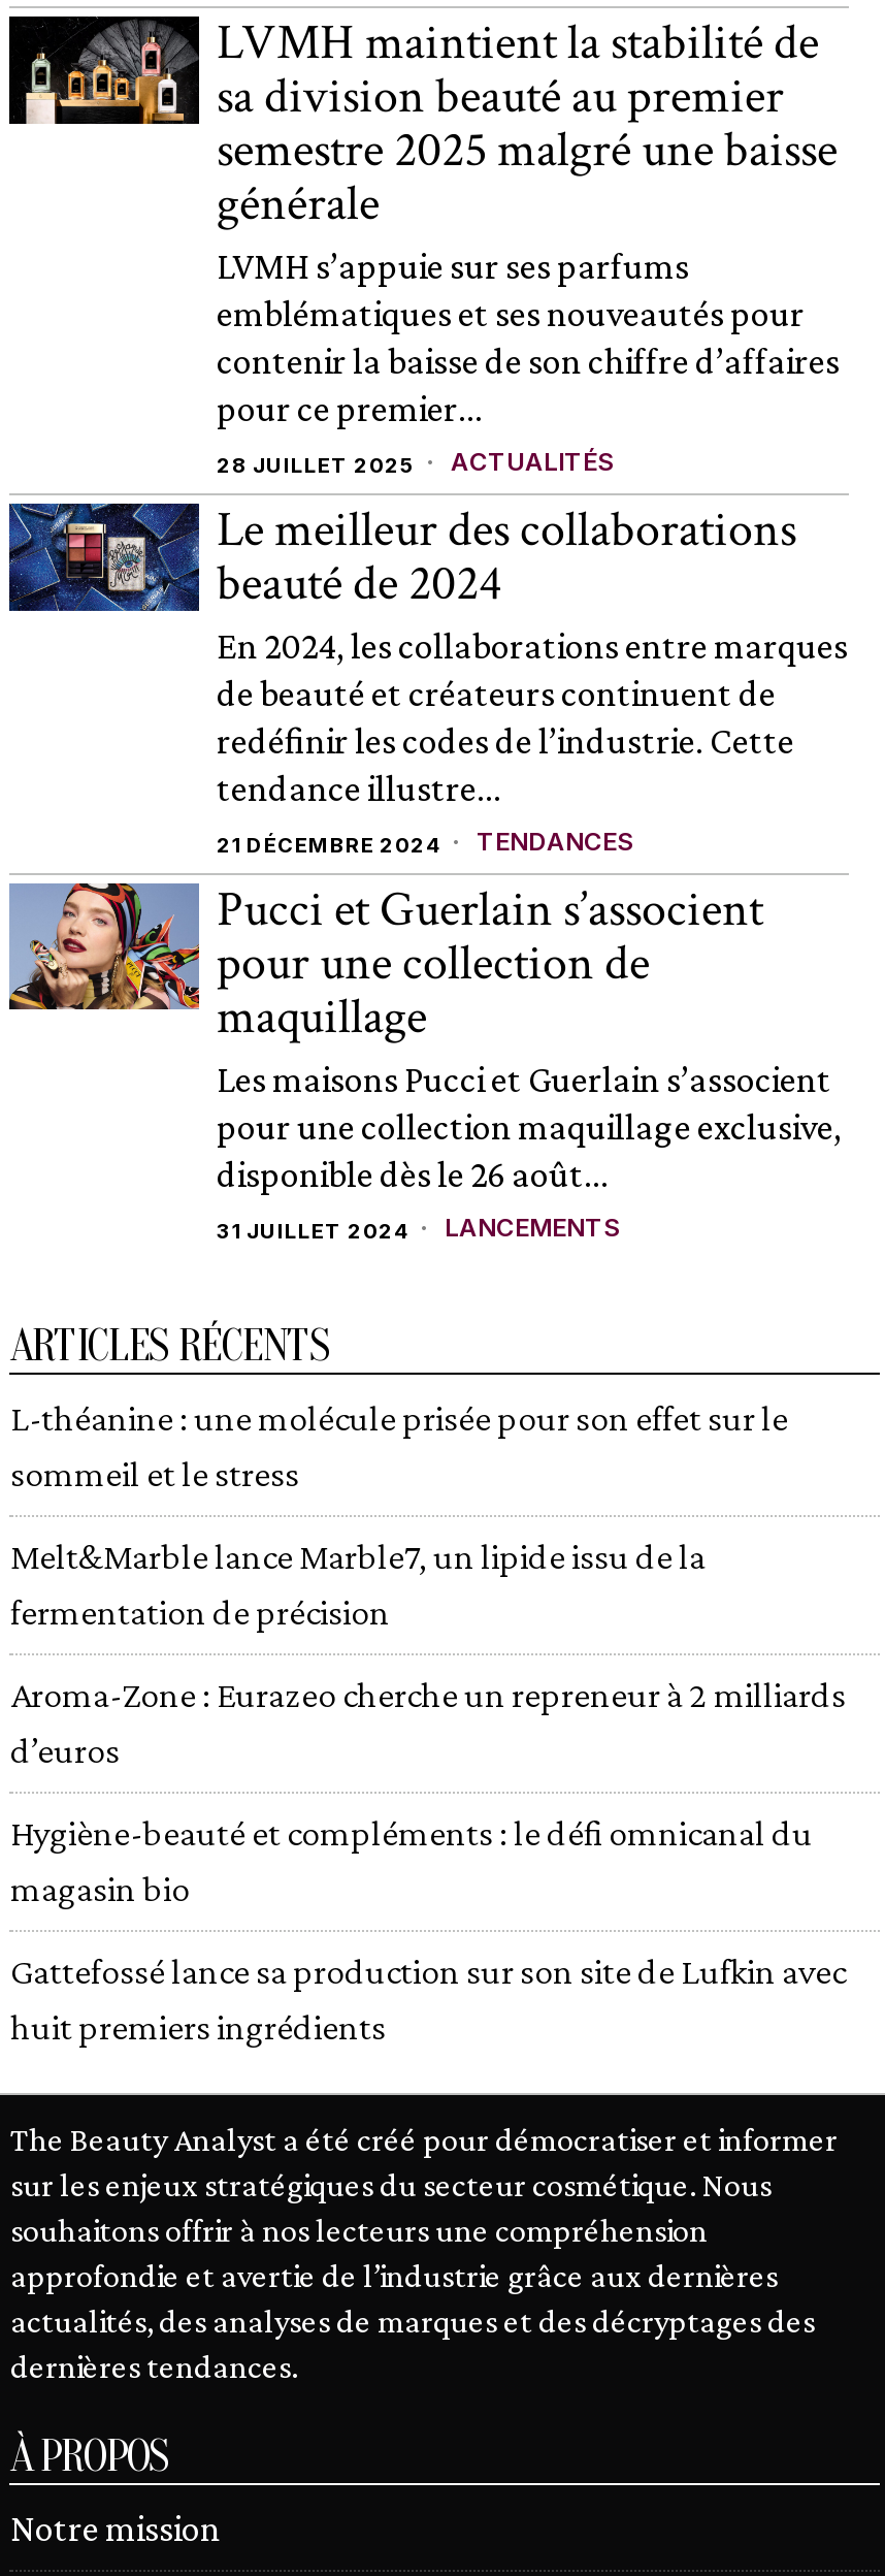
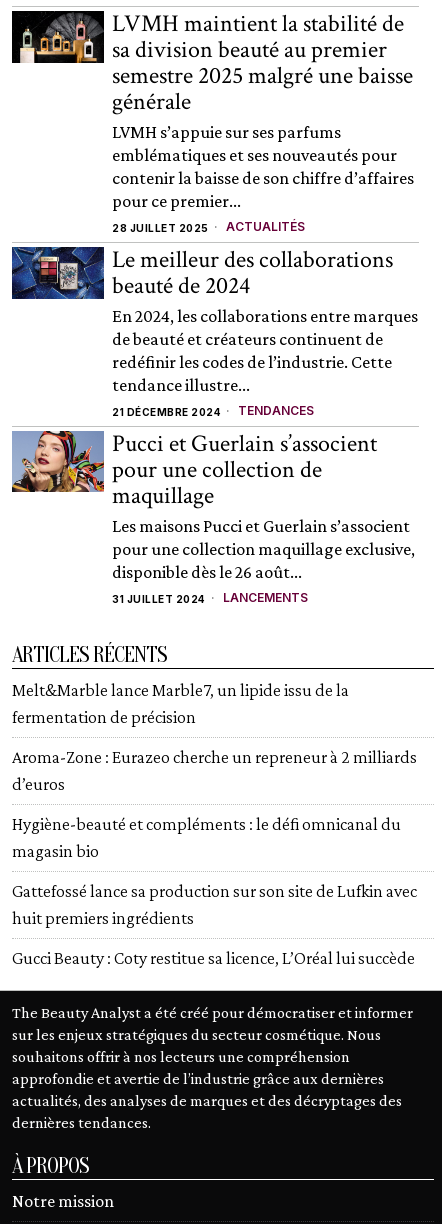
[10,1397,788,1494] L-théanine : une molécule prisée pour son effet sur le | sommeil et le stress -> none
moved [10,1536,846,2048] -> [12,680,417,928]: Melt&Marble lance Marble7, un lipide issu de la | fermentation de précision | Aroma-Zone : Eurazeo cherche un repreneur à 2 milliards | d’euros | Hygiène-beauté et compléments : le défi omnicanal du | magasin bio | Gattefossé lance sa production sur son site de Lufkin avec | huit premiers ingrédients
none -> [12,948,415,968] Gucci Beauty : Coty restitue sa licence, L’Oréal lui succède

